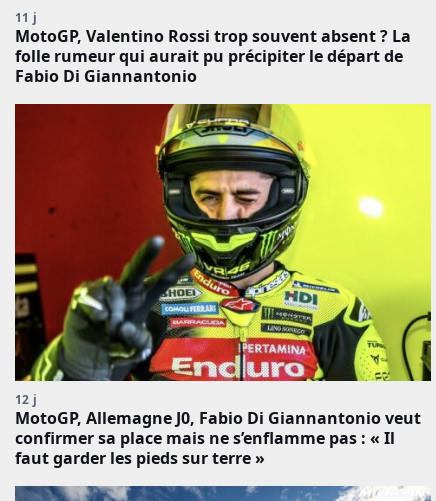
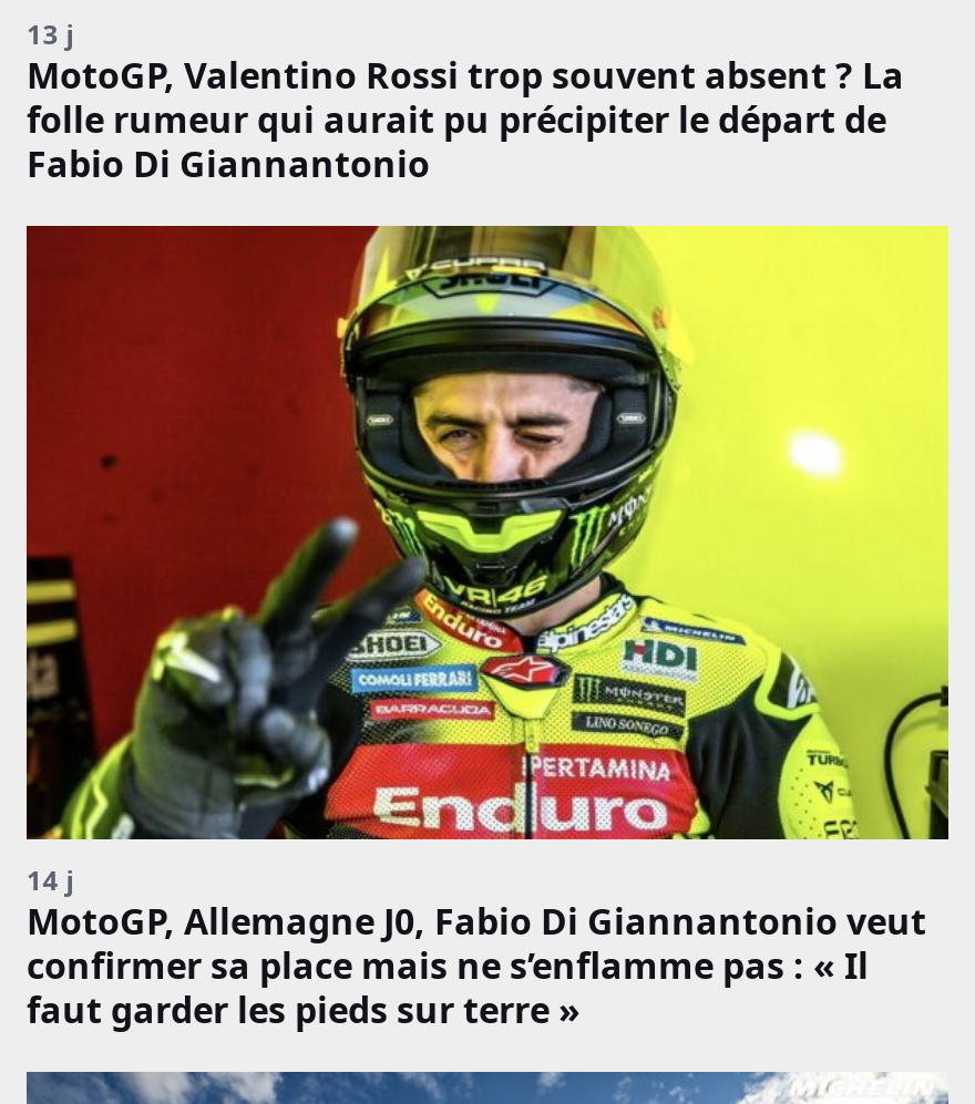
[15,9,37,26] 11 j -> [27,14,75,52] 13 j
[15,391,37,408] 12 j -> [27,861,75,899] 14 j

